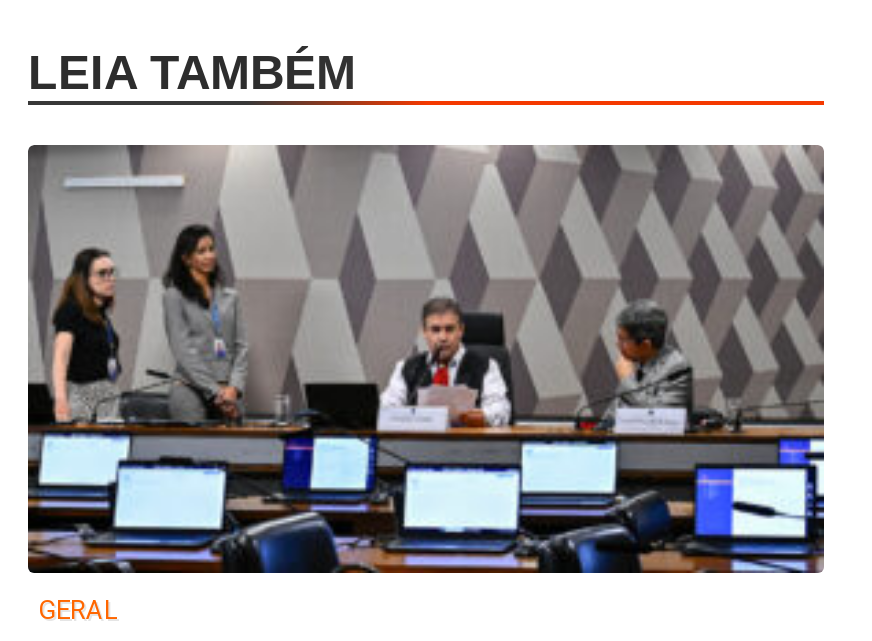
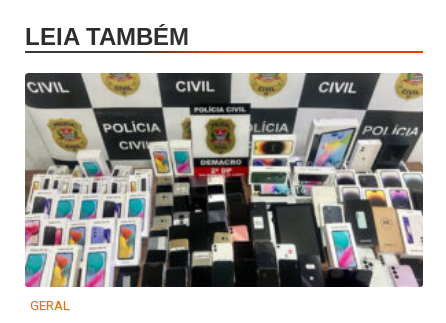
[26,145,826,575] [image] -> [24,73,424,288] [image]

